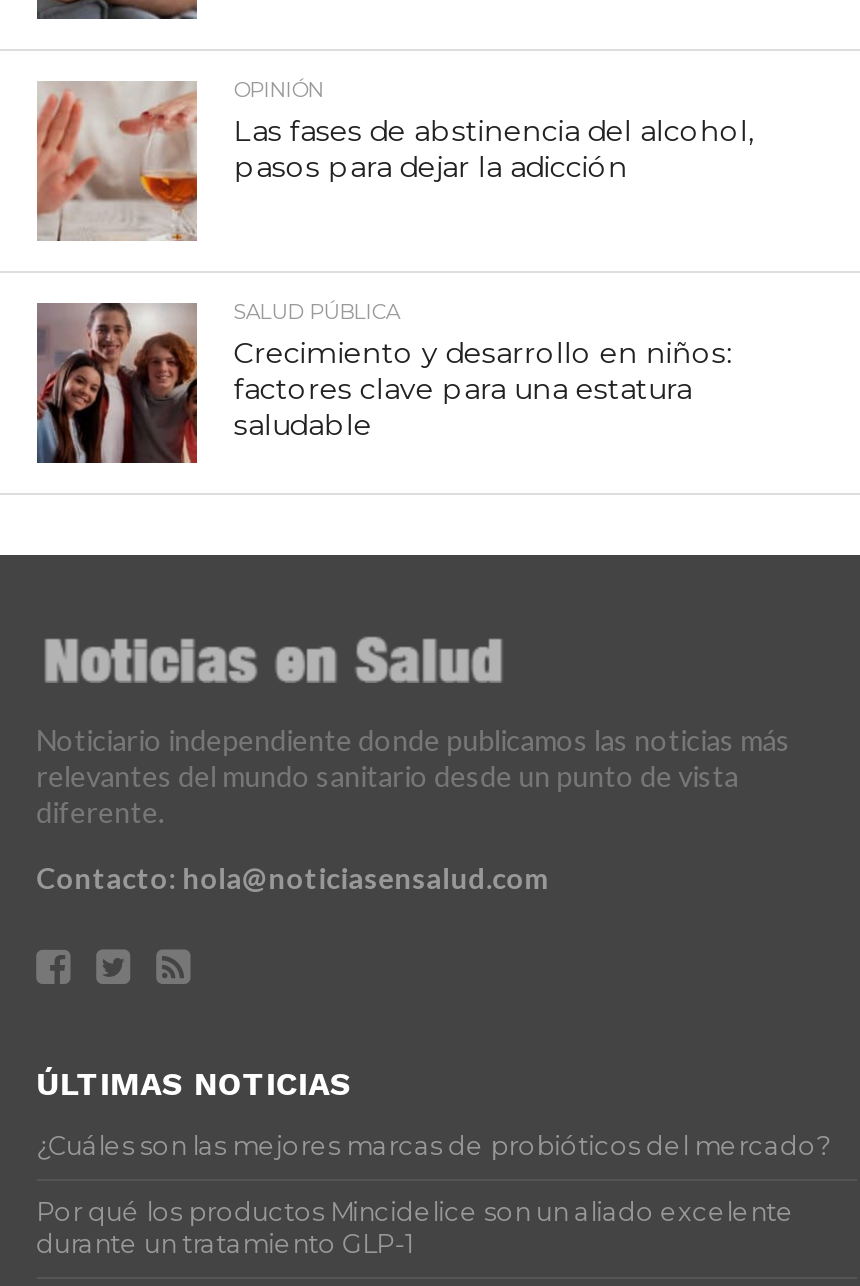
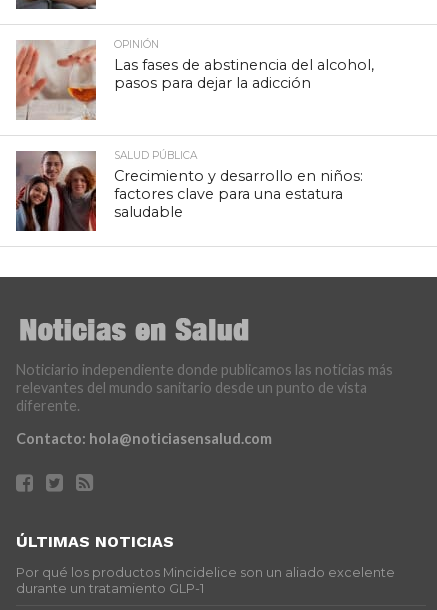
[36,1131,830,1161] ¿Cuáles son las mejores marcas de probióticos del mercado? -> none

